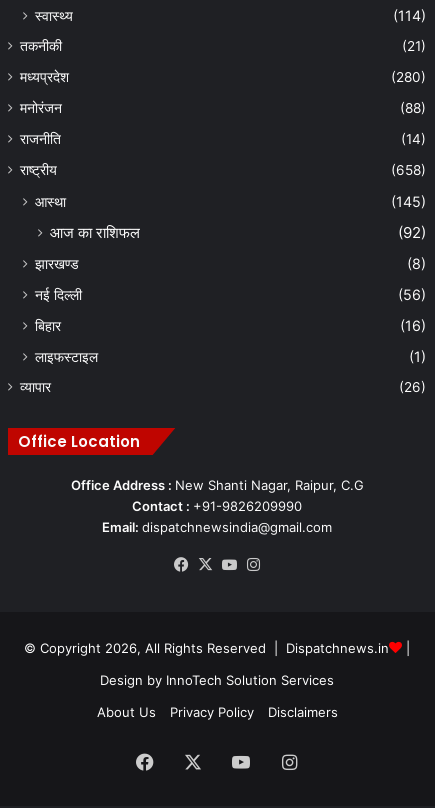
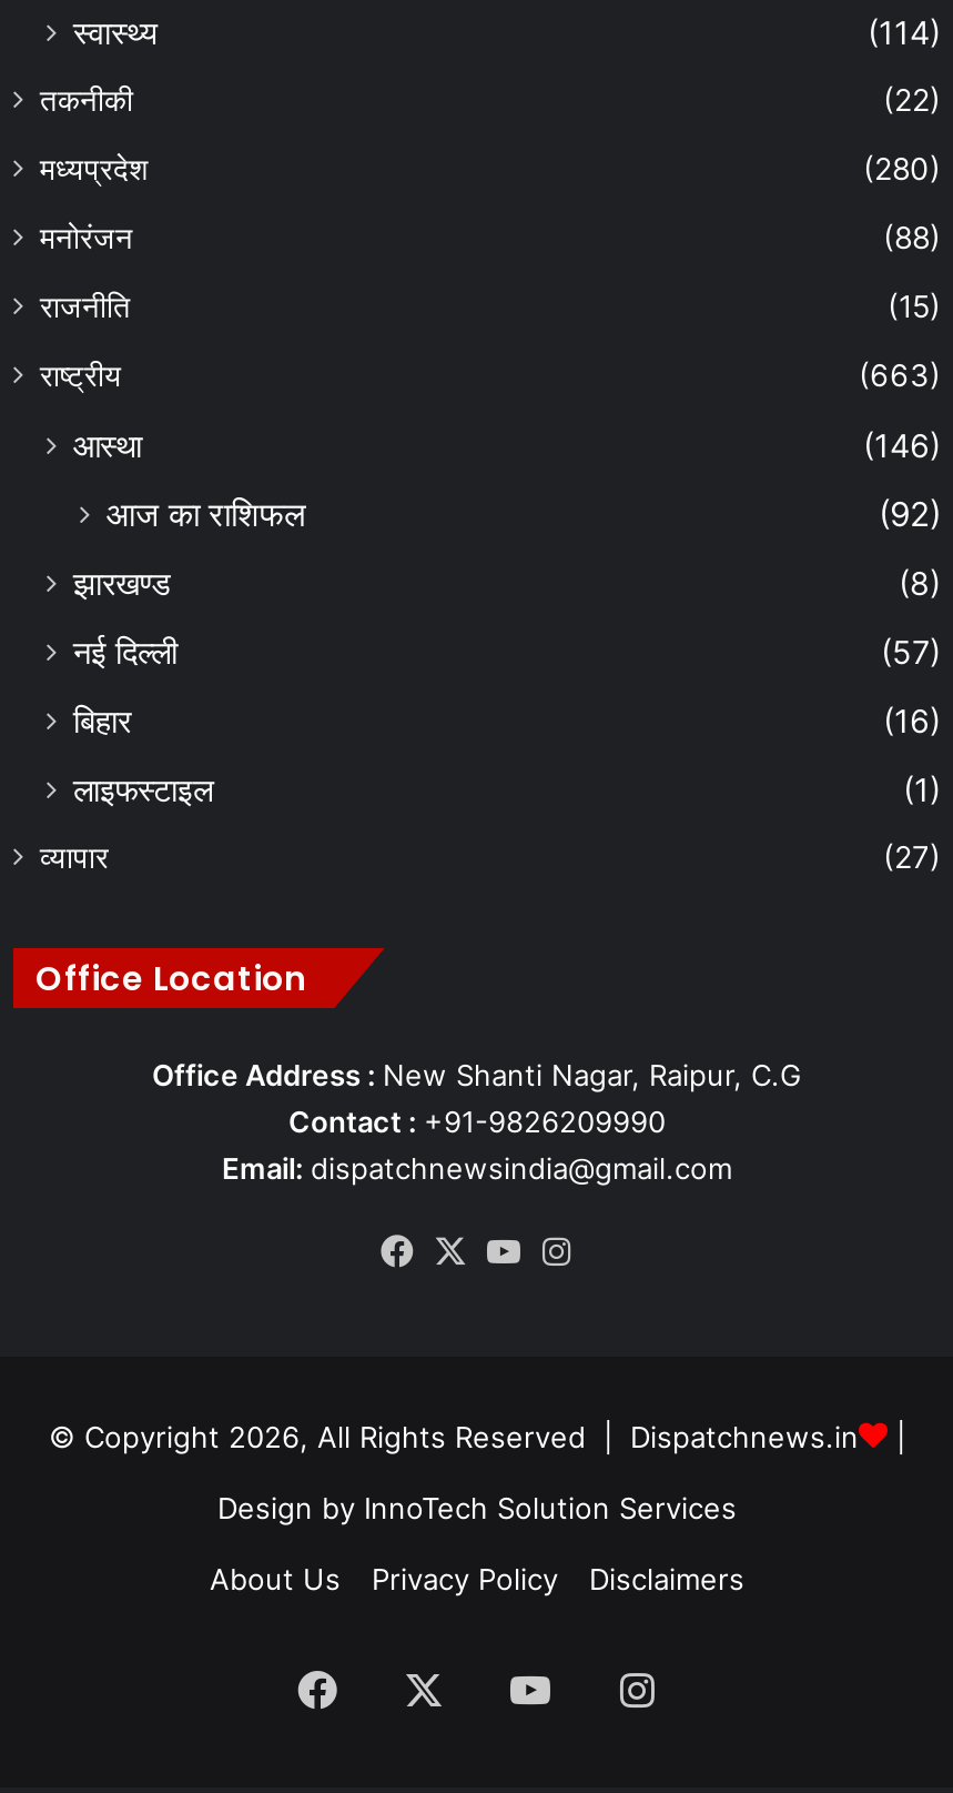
[402,38,426,54] (21) -> [883,82,941,117] (22)
[401,131,426,147] (14) -> [888,288,941,324] (15)
[391,162,426,178] (658) -> [859,357,941,393] (663)
[391,193,426,210] (145) -> [863,426,941,464] (146)
[398,286,426,303] (56) -> [881,633,941,670] (57)
[399,379,426,395] (26) -> [883,839,941,875] (27)

